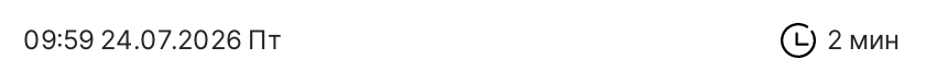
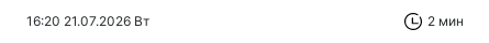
[23,23,281,55] 09:59 24.07.2026 Пт -> [26,13,149,29] 16:20 21.07.2026 Вт

